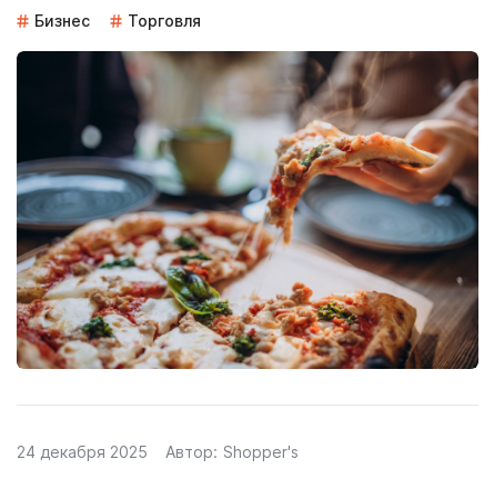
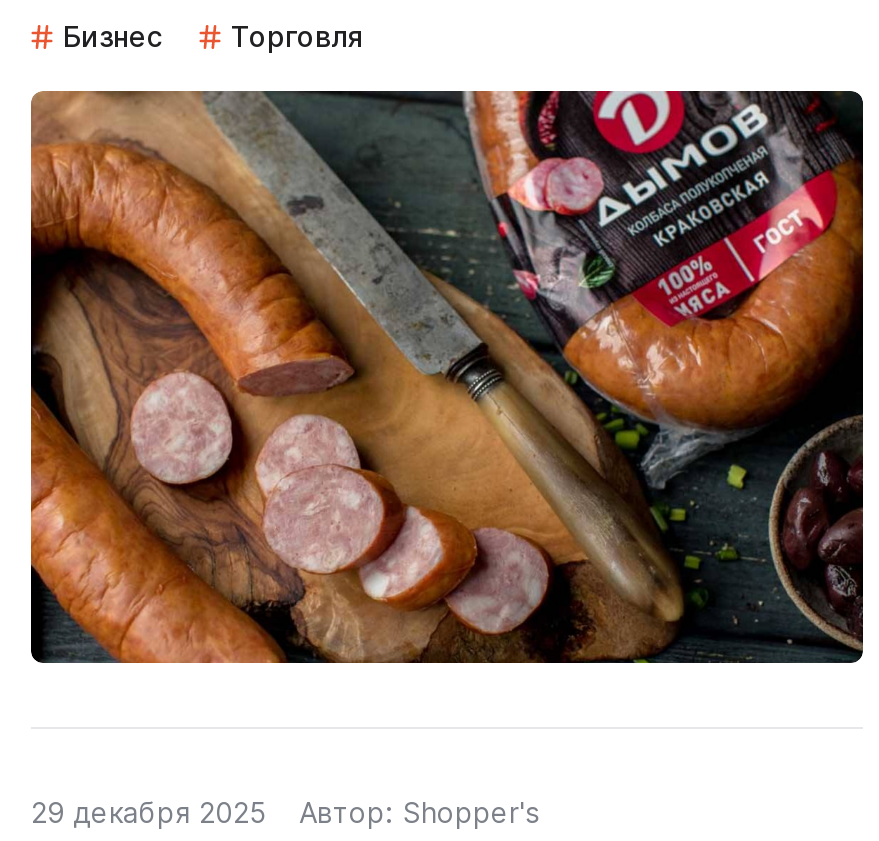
[16,50,480,370] [image] -> [29,89,865,665] [image]
[17,442,299,461] 24 декабря 2025 Автор: Shopper's -> [31,794,539,828] 29 декабря 2025 Автор: Shopper's

